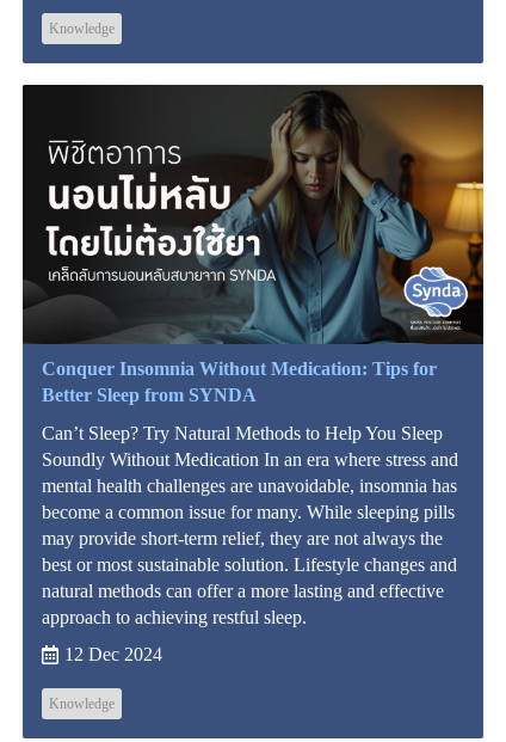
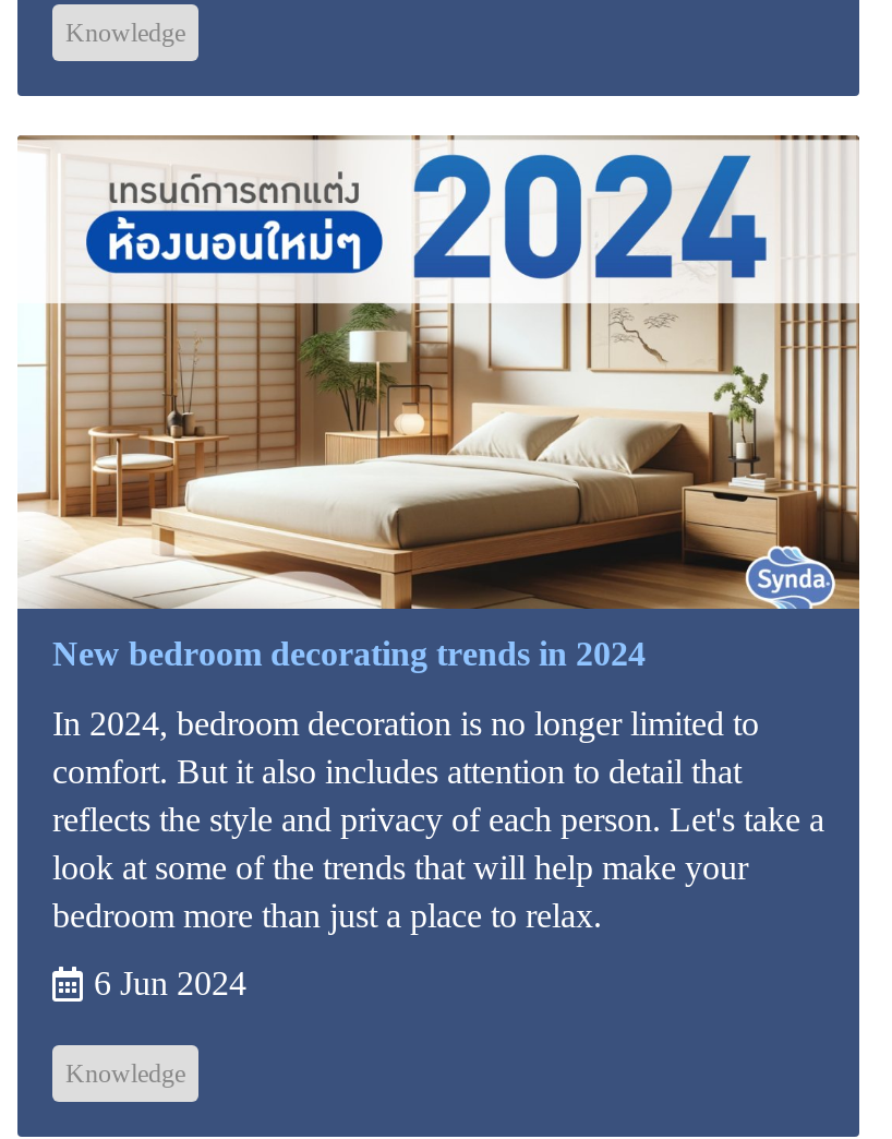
[21,84,485,405] [image] | Conquer Insomnia Without Medication: Tips for | Better Sleep from SYNDA -> [15,133,861,672] [image] | New bedroom decorating trends in 2024
[42,423,458,627] Can’t Sleep? Try Natural Methods to Help You Sleep | Soundly Without Medication In an era where stress and | mental health challenges are unavoidable, insomnia has | become a common issue for many. While sleeping pills | may provide short-term relief, they are not always the | best or most sustainable solution. Lifestyle changes and | natural methods can offer a more lasting and effective | approach to achieving restful sleep. -> [52,705,824,934] In 2024, bedroom decoration is no longer limited to | comfort. But it also includes attention to detail that | reflects the style and privacy of each person. Let's take a | look at some of the trends that will help make your | bedroom more than just a place to relax.
[64,644,162,664] 12 Dec 2024 -> [94,964,246,1001] 6 Jun 2024

